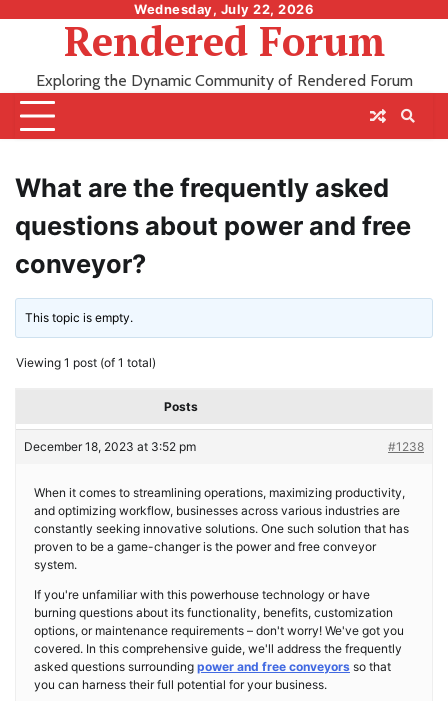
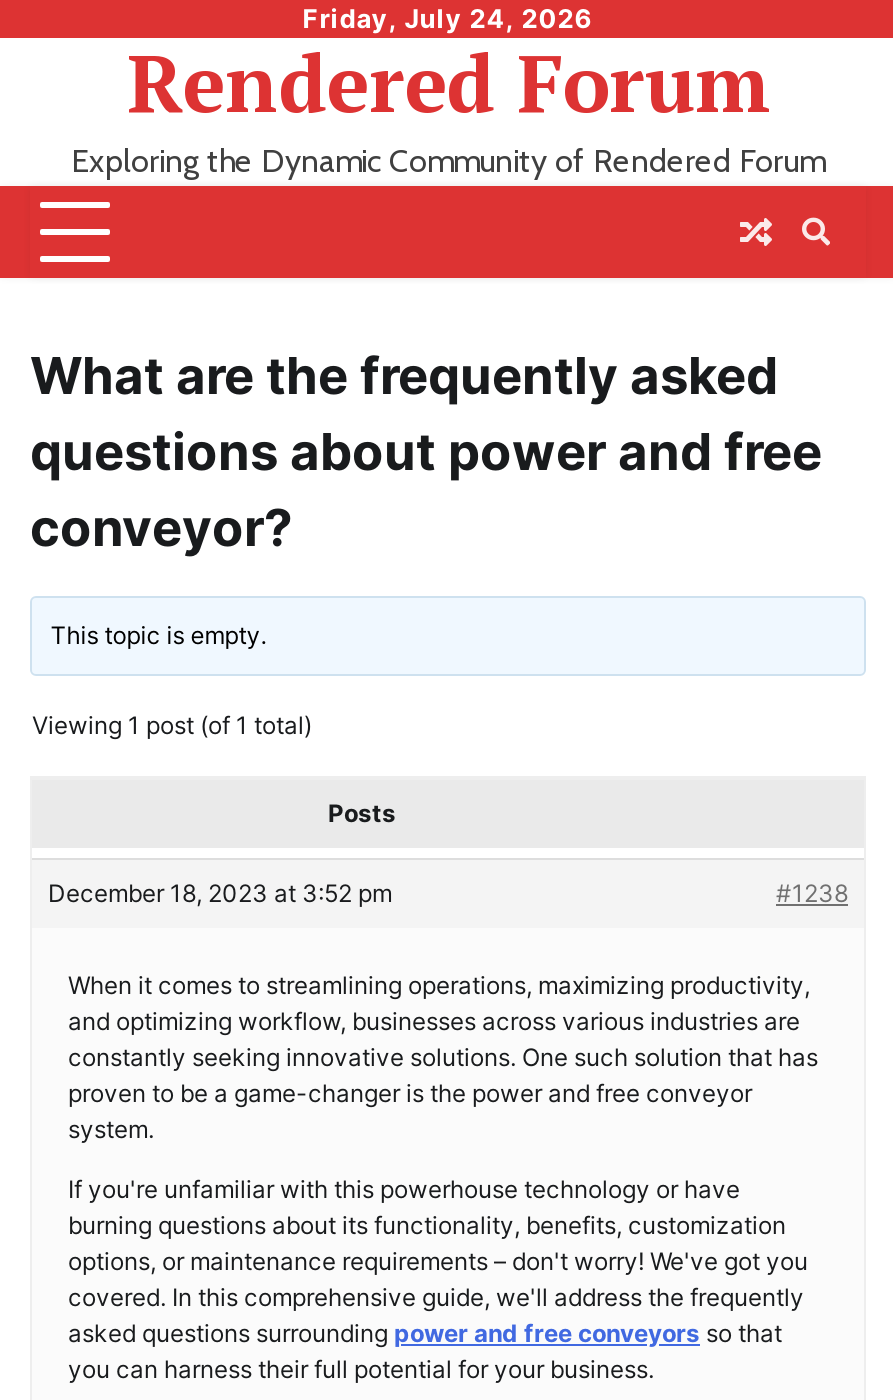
[134,1,314,17] Wednesday, July 22, 2026 -> [302,2,594,34] Friday, July 24, 2026

